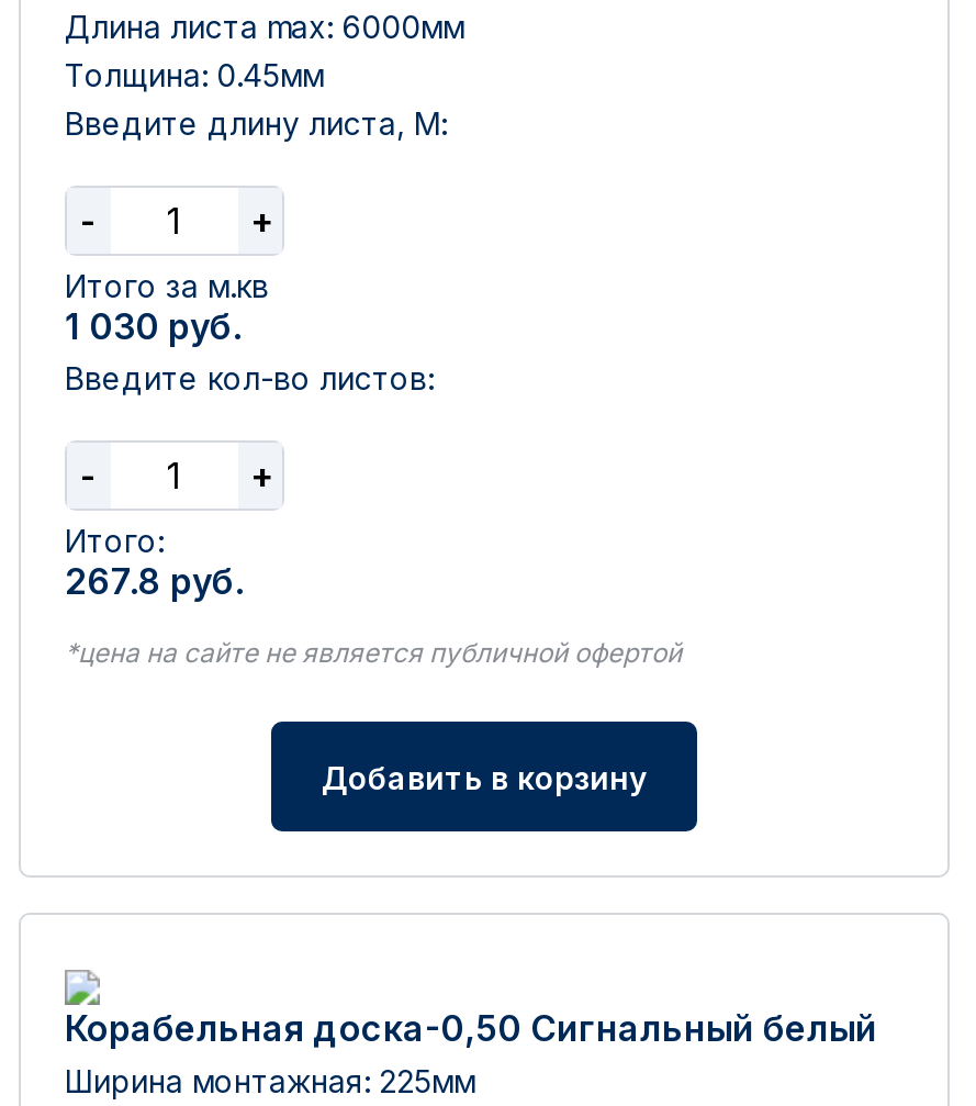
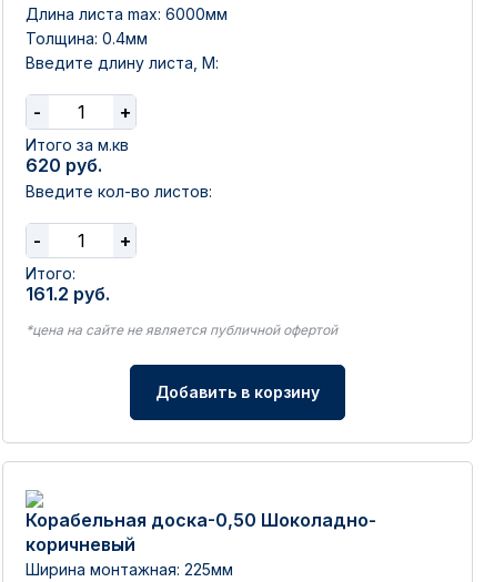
[65,57,324,94] Толщина: 0.45мм -> [26,29,148,48] Толщина: 0.4мм
[65,305,240,349] 1 030 руб. -> [26,154,102,176] 620 руб.
[65,560,243,604] 267.8 руб. -> [26,283,110,305] 161.2 руб.
[65,1007,877,1051] Корабельная доска-0,50 Сигнальный белый -> [26,508,376,554] Корабельная доска-0,50 Шоколадно- | коричневый

